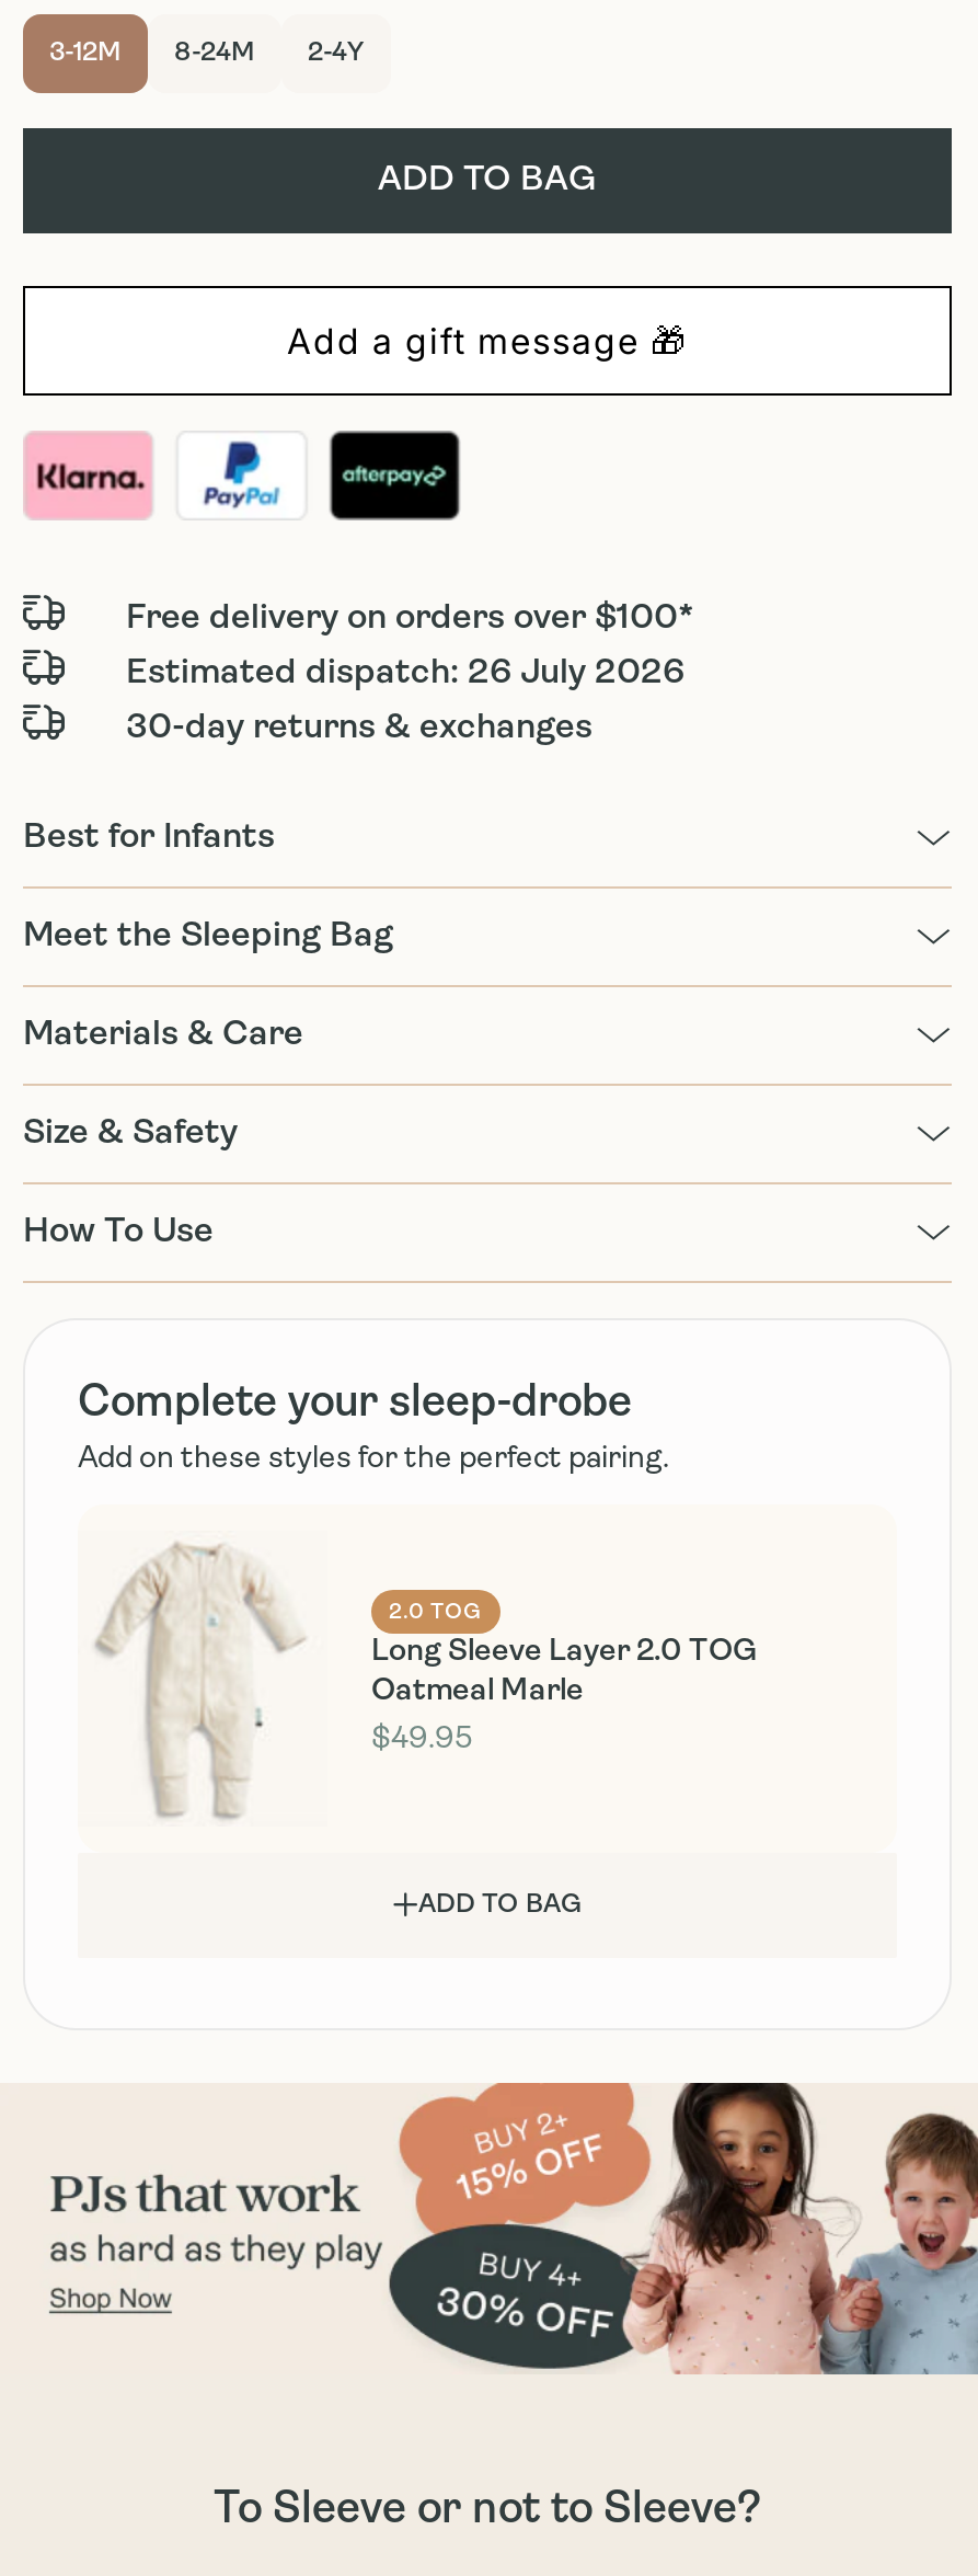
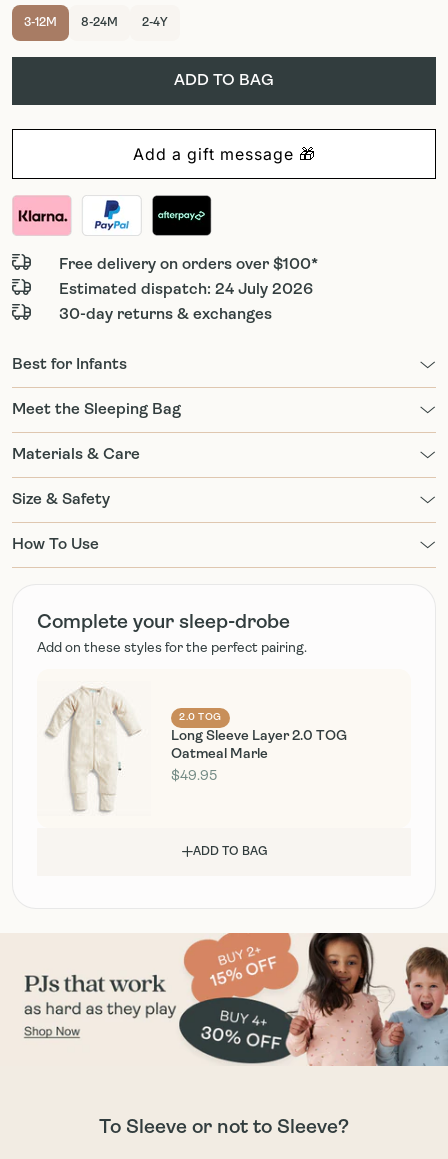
[126,656,684,691] Estimated dispatch: 26 July 2026 -> [59,282,313,298] Estimated dispatch: 24 July 2026

